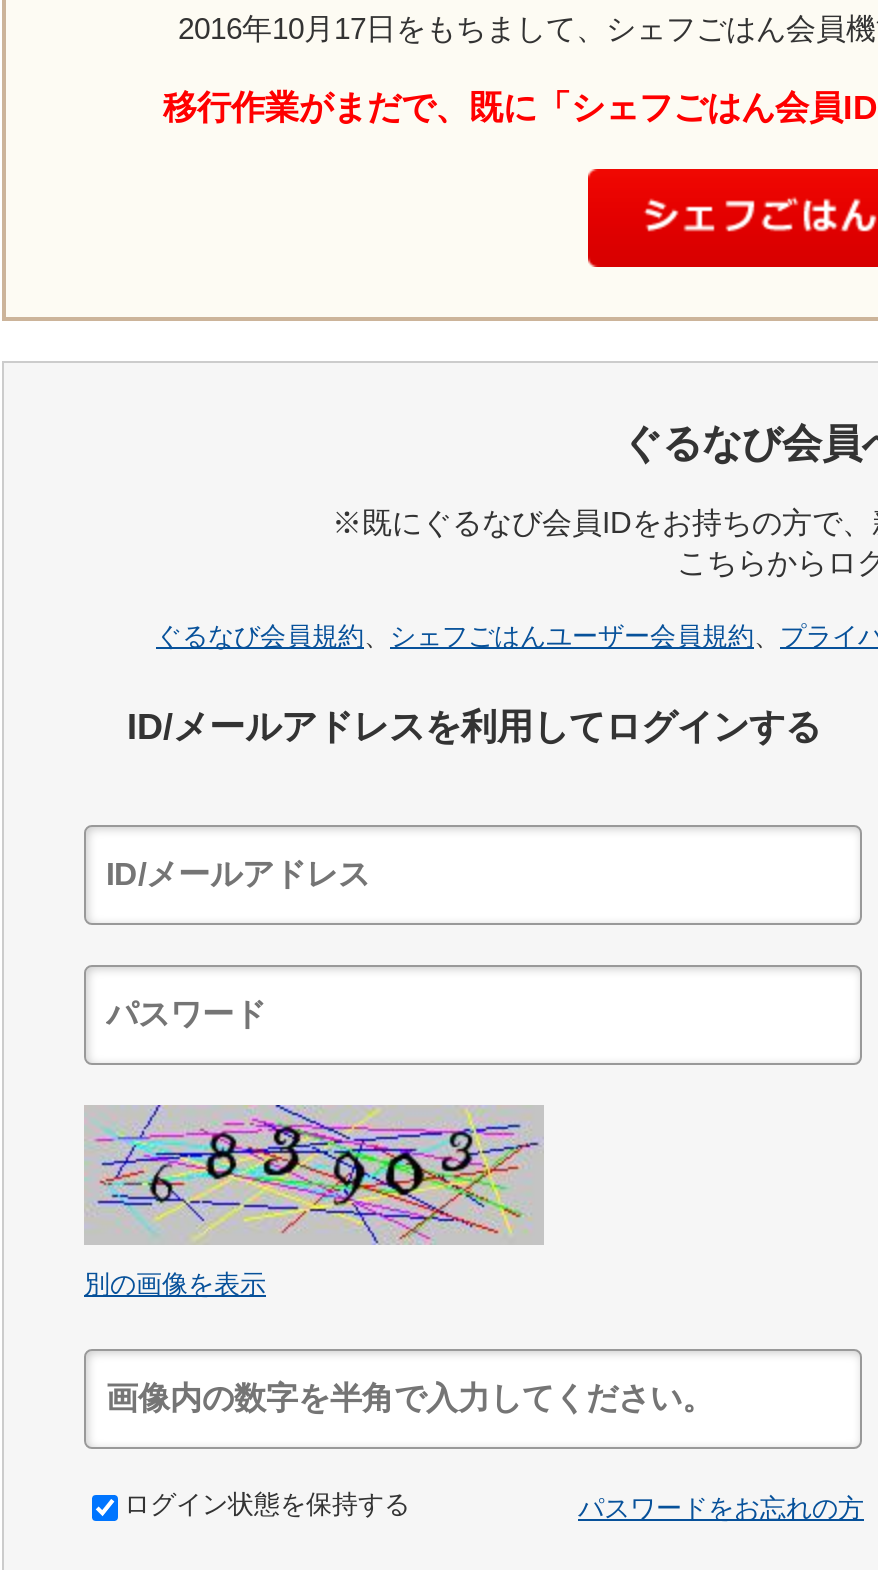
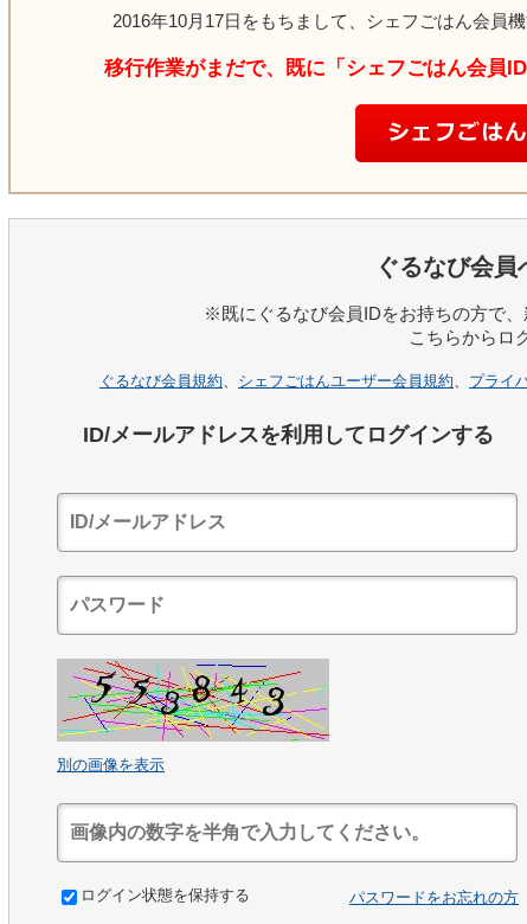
[94,1105,540,1243] [image] -> [60,660,329,740] [image]

